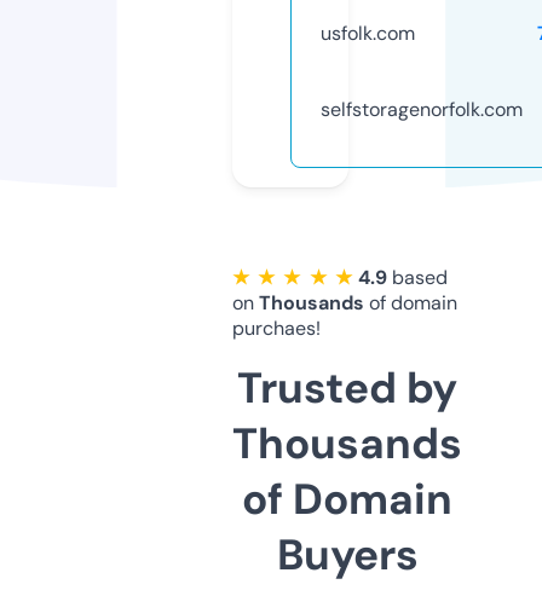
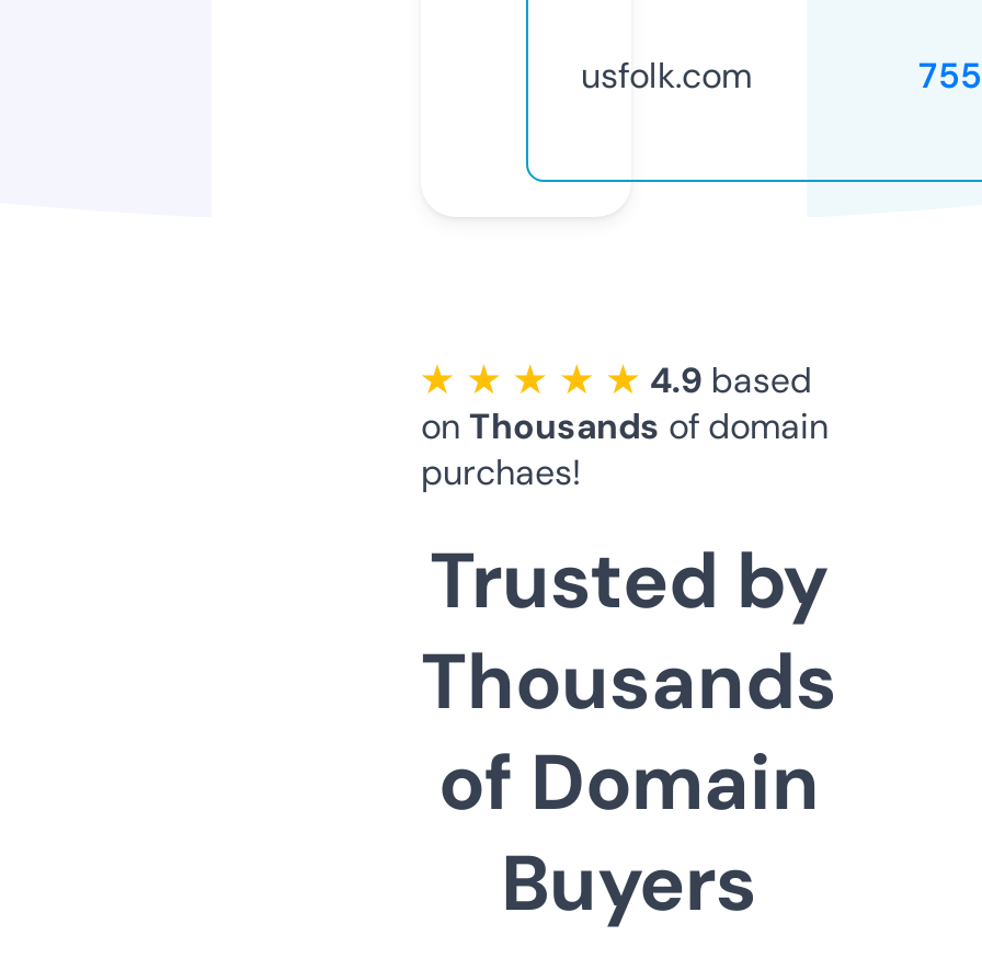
[321,96,523,122] selfstoragenorfolk.com -> none

